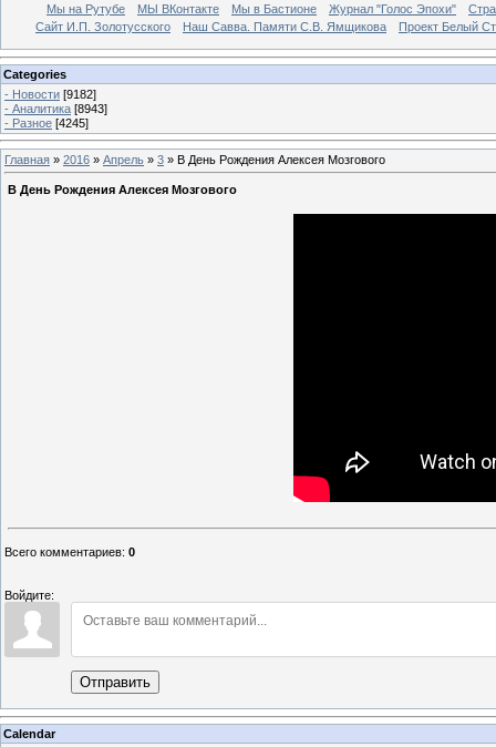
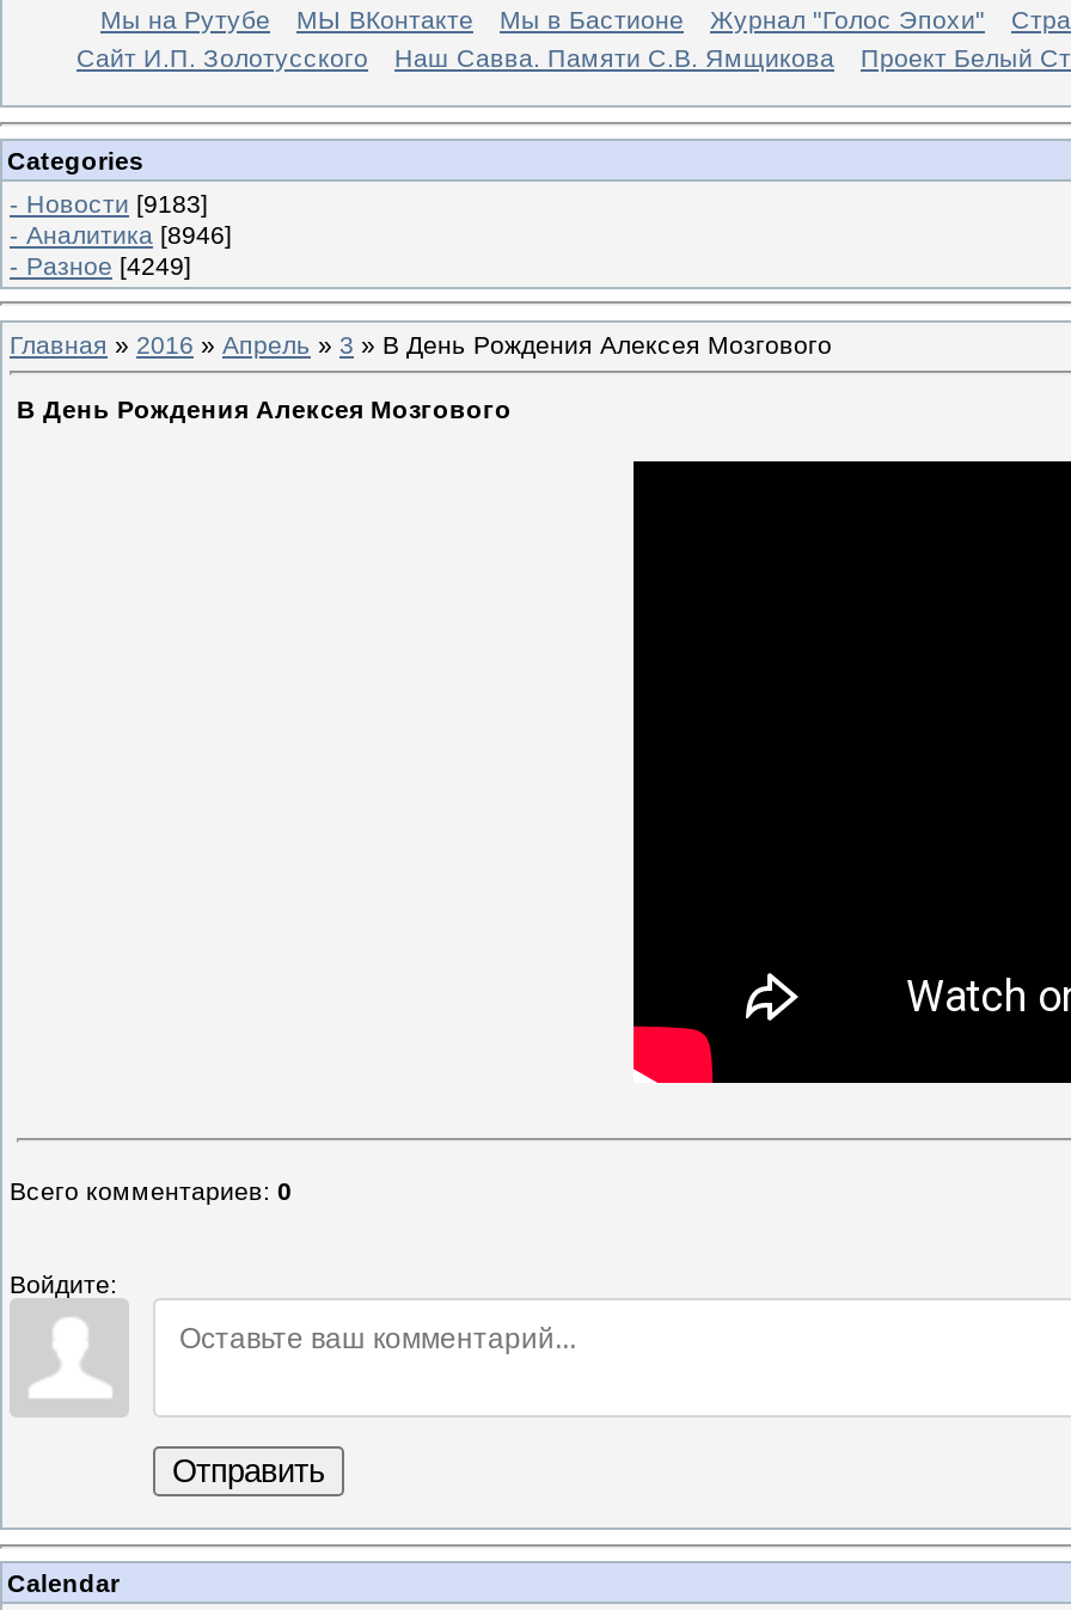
[4,88,96,101] - Новости [9182] -> [10,189,208,218] - Новости [9183]
[4,102,107,115] - Аналитика [8943] -> [10,220,232,249] - Аналитика [8946]
[4,116,89,130] - Разное [4245] -> [10,251,191,280] - Разное [4249]

